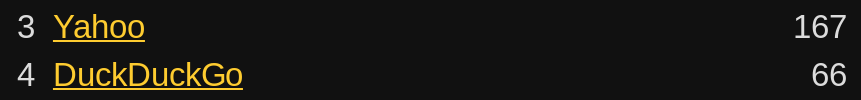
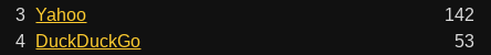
[793,8,847,44] 167 -> [445,5,475,24] 142
[811,56,847,92] 66 -> [455,31,475,51] 53

